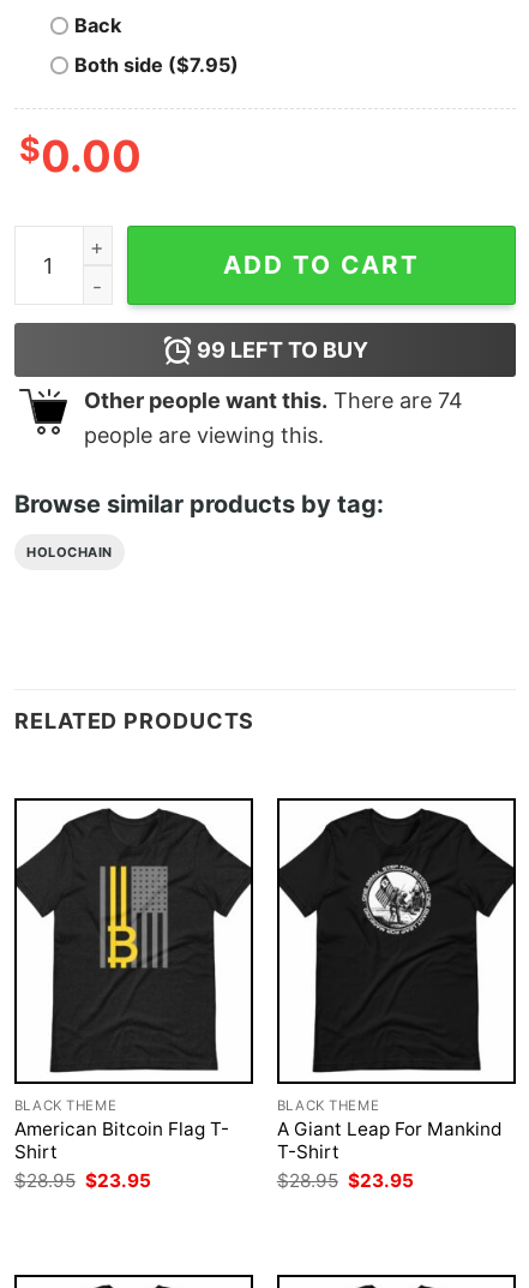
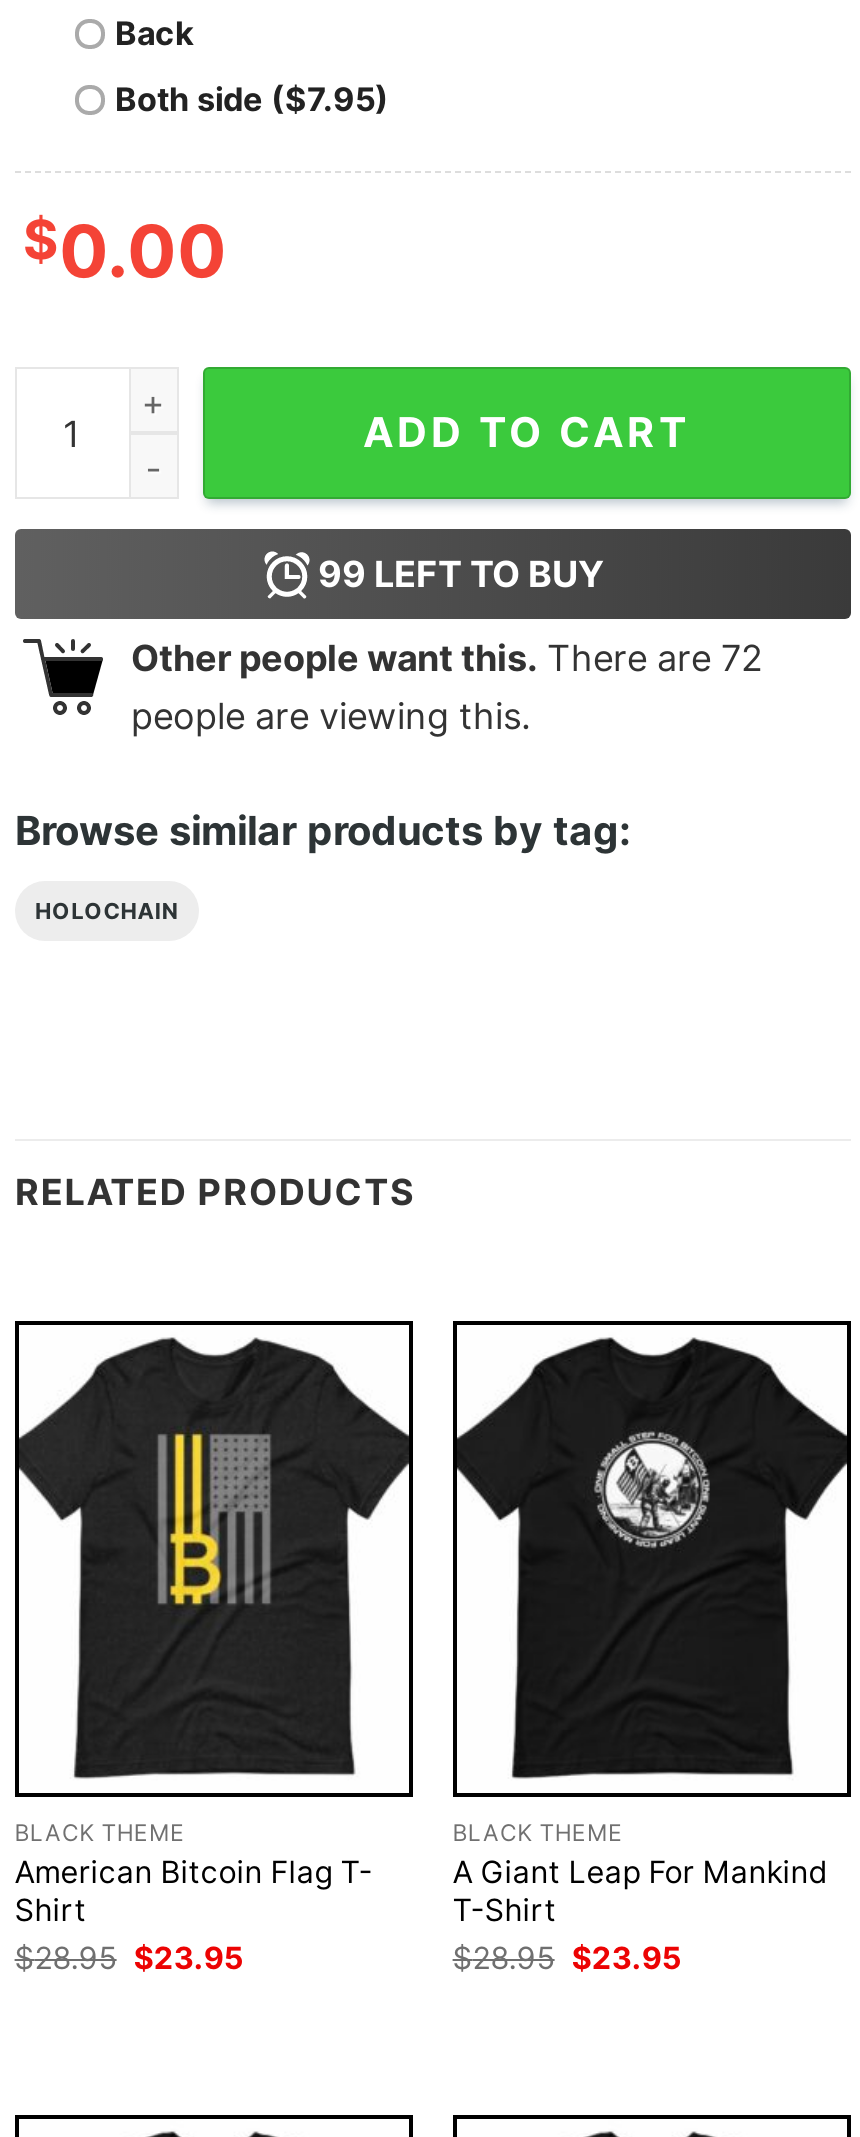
[84,388,463,413] Other people want this. There are 74 -> [131,638,763,680] Other people want this. There are 72

